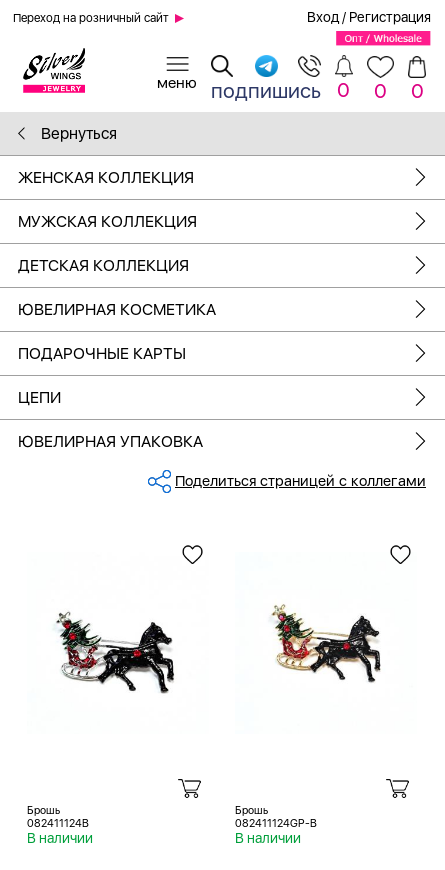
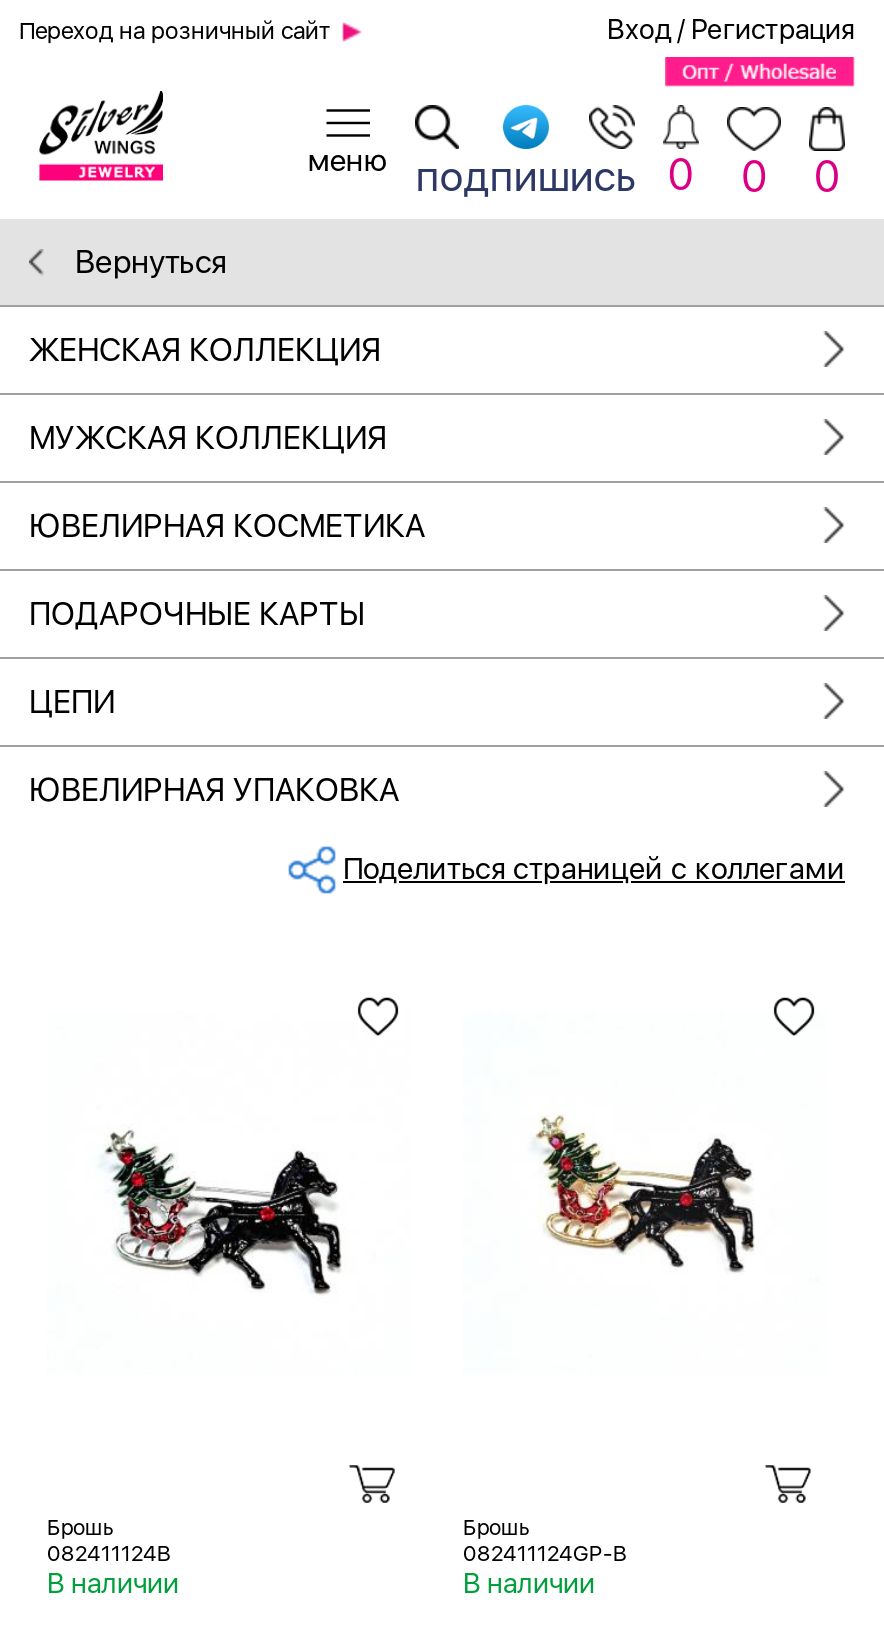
[18,256,189,275] ДЕТСКАЯ КОЛЛЕКЦИЯ -> none

